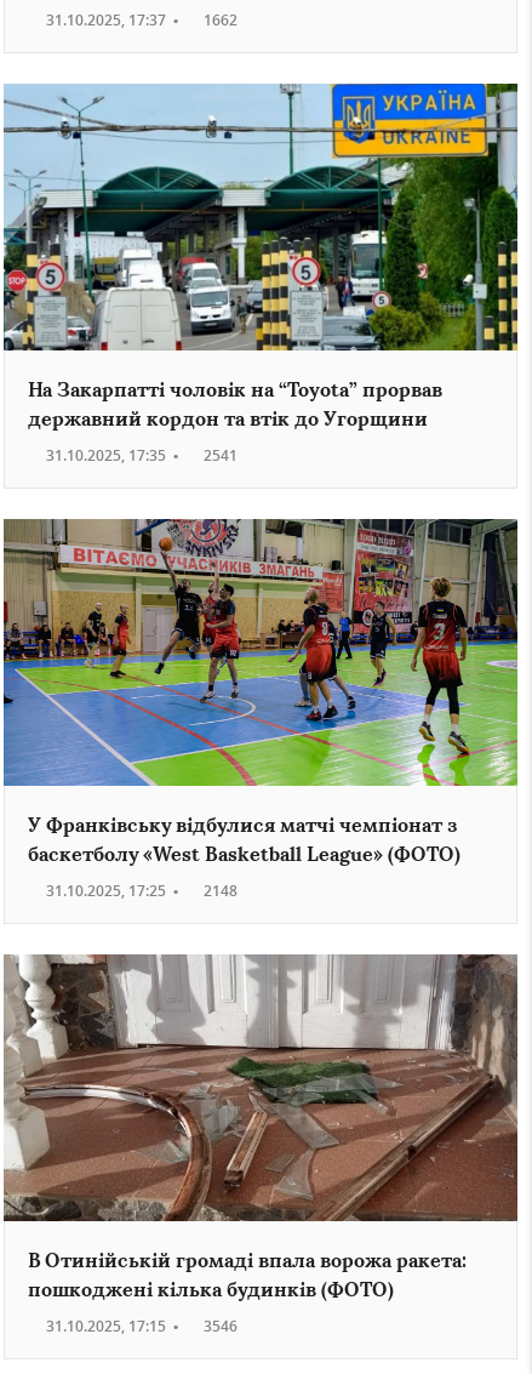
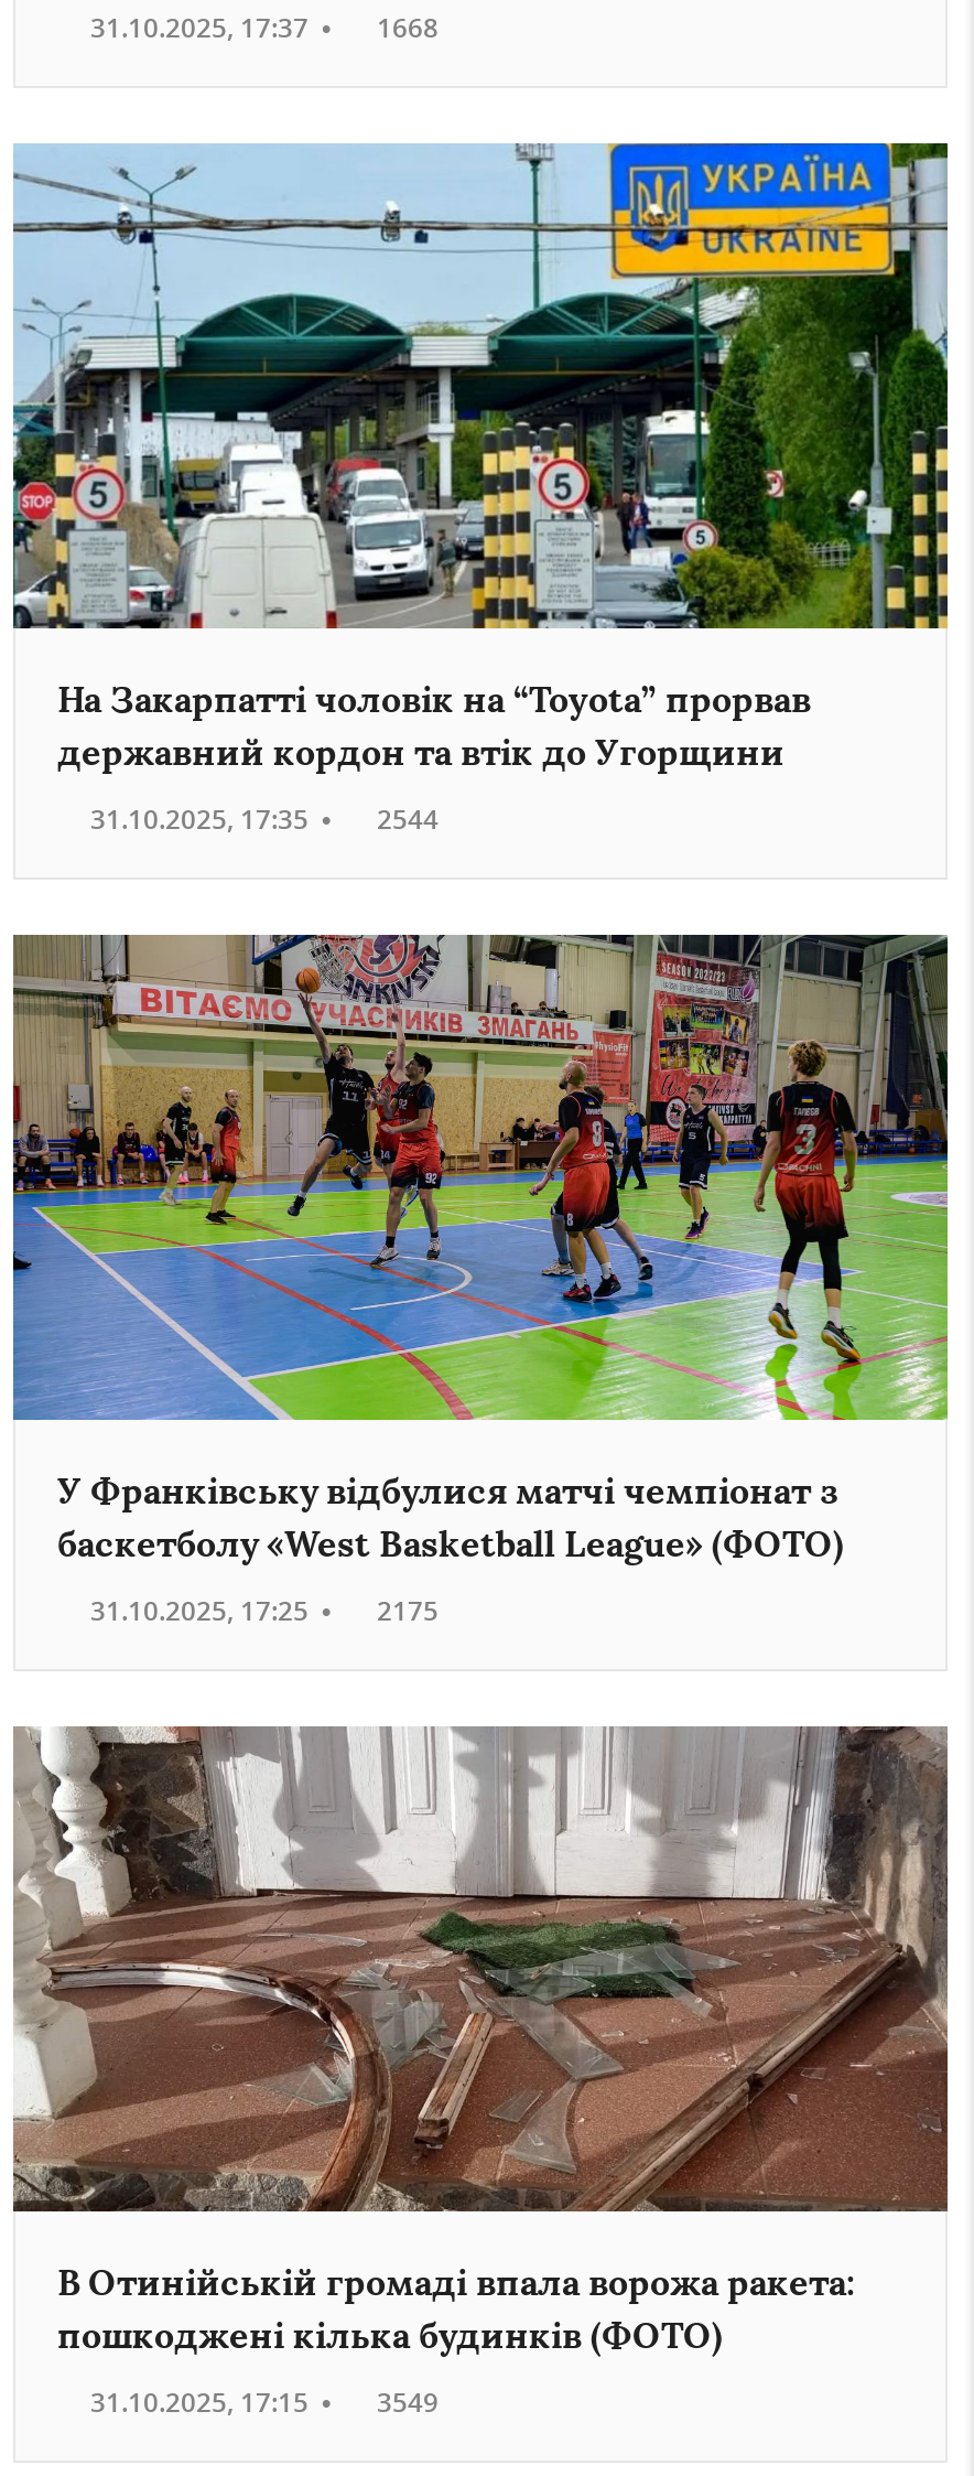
[46,10,238,31] 31.10.2025, 17:37 • 1662 -> [90,10,439,47] 31.10.2025, 17:37 • 1668
[46,446,238,466] 31.10.2025, 17:35 • 2541 -> [90,801,439,839] 31.10.2025, 17:35 • 2544
[46,881,238,902] 31.10.2025, 17:25 • 2148 -> [90,1593,439,1630] 31.10.2025, 17:25 • 2175
[46,1316,238,1337] 31.10.2025, 17:15 • 3546 -> [90,2385,439,2422] 31.10.2025, 17:15 • 3549

